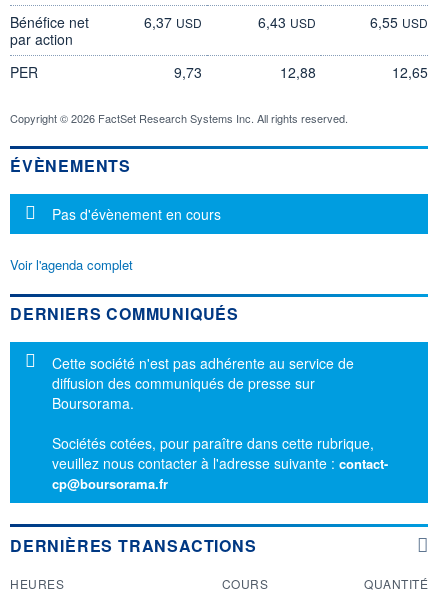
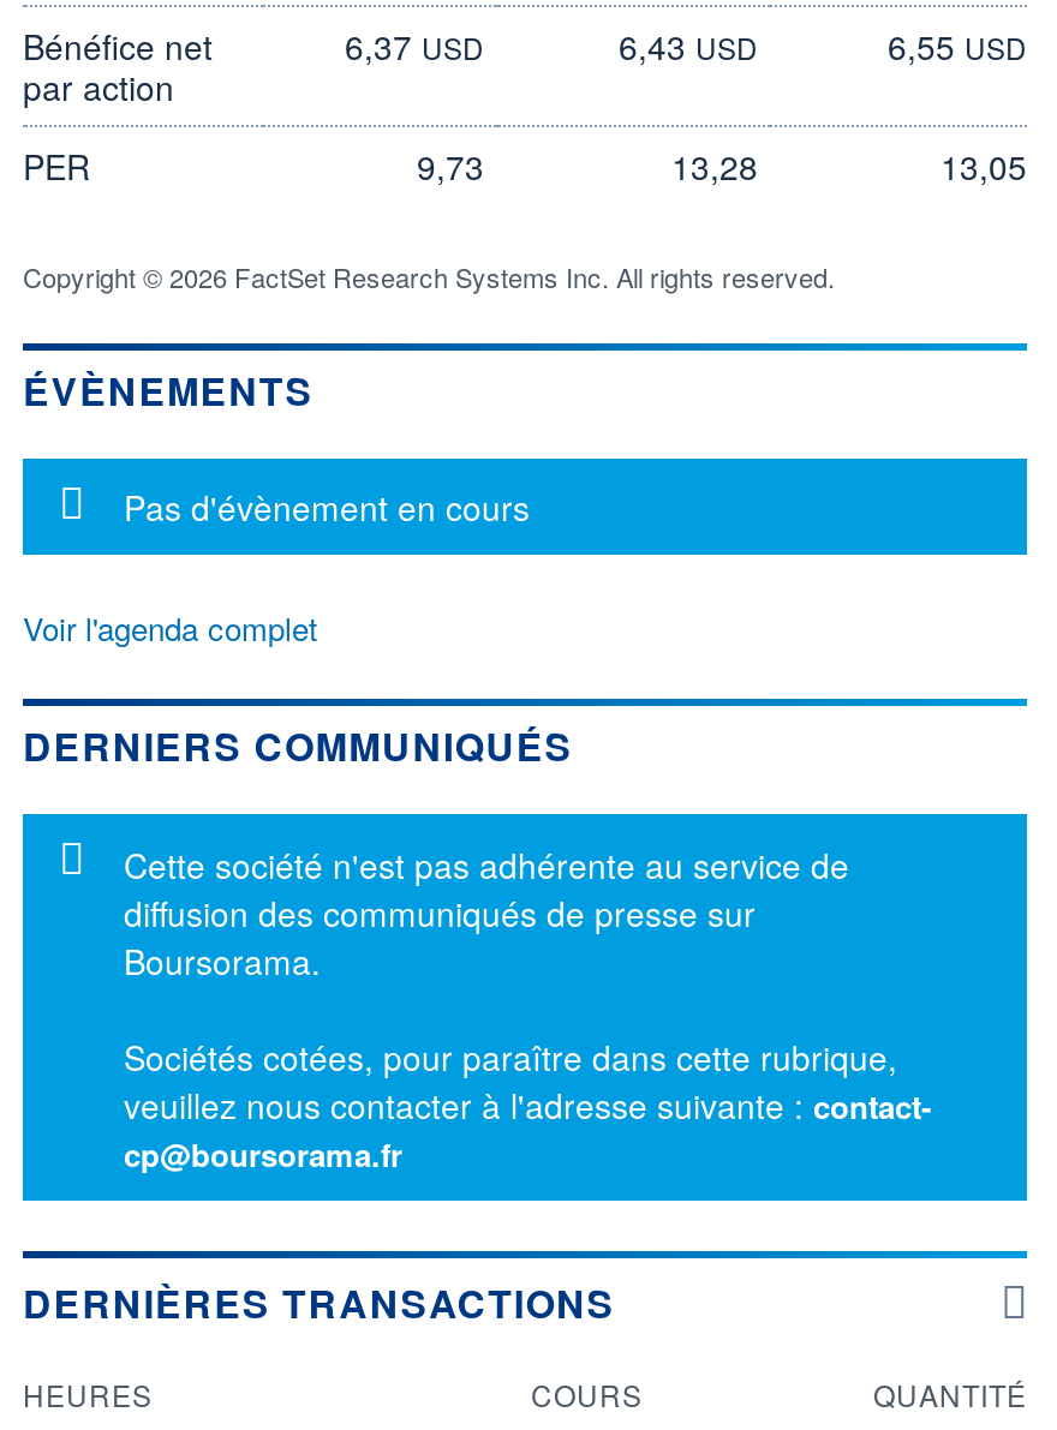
[280,62,316,82] 12,88 -> [671,142,758,190] 13,28
[392,62,428,82] 12,65 -> [940,142,1027,190] 13,05

